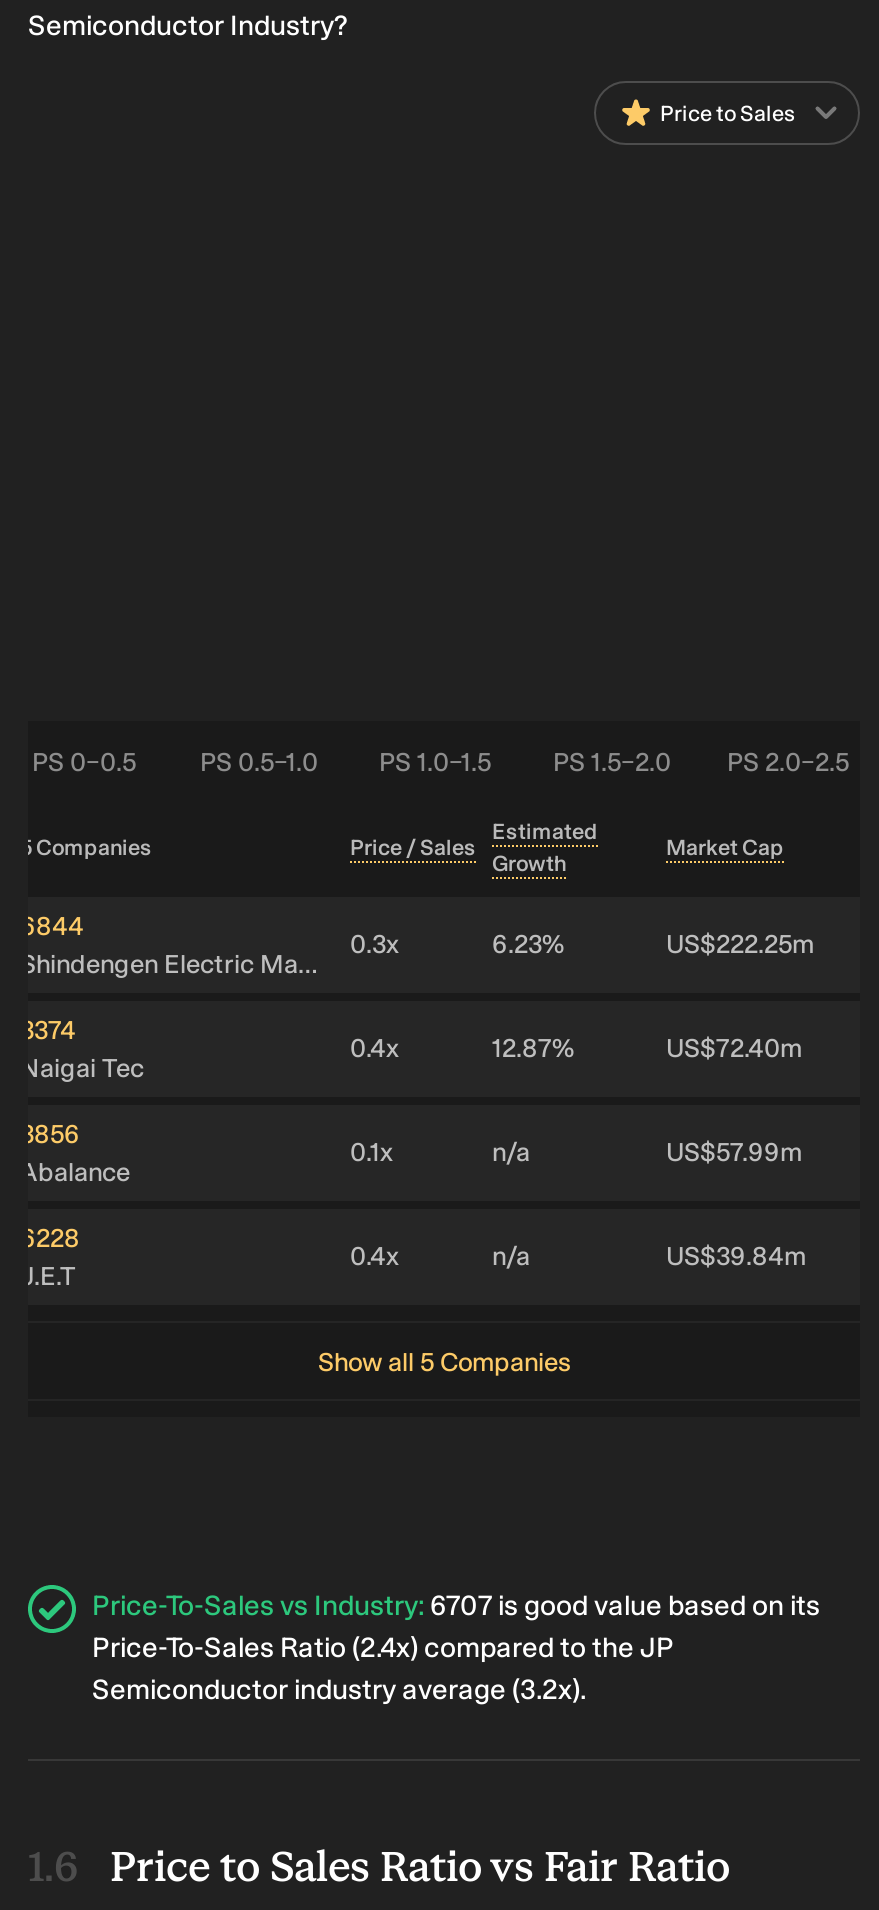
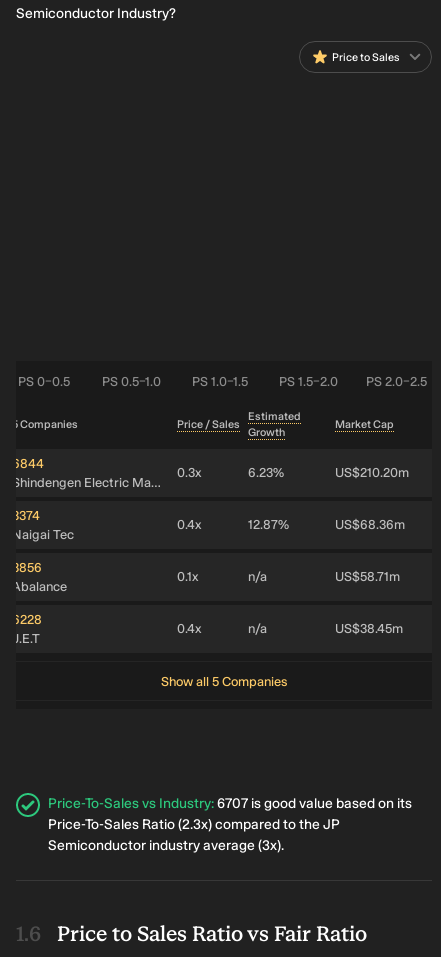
[666,929,814,959] US$222.25m -> [335,465,409,480] US$210.20m
[666,1033,802,1063] US$72.40m -> [335,517,405,532] US$68.36m
[666,1137,802,1167] US$57.99m -> [335,569,400,584] US$58.71m
[666,1241,806,1271] US$39.84m -> [335,621,403,636] US$38.45m
[92,1631,674,1665] Price-To-Sales Ratio (2.4x) compared to the JP -> [48,816,340,833] Price-To-Sales Ratio (2.3x) compared to the JP
[92,1673,586,1707] Semiconductor industry average (3.2x). -> [48,837,284,854] Semiconductor industry average (3x).

